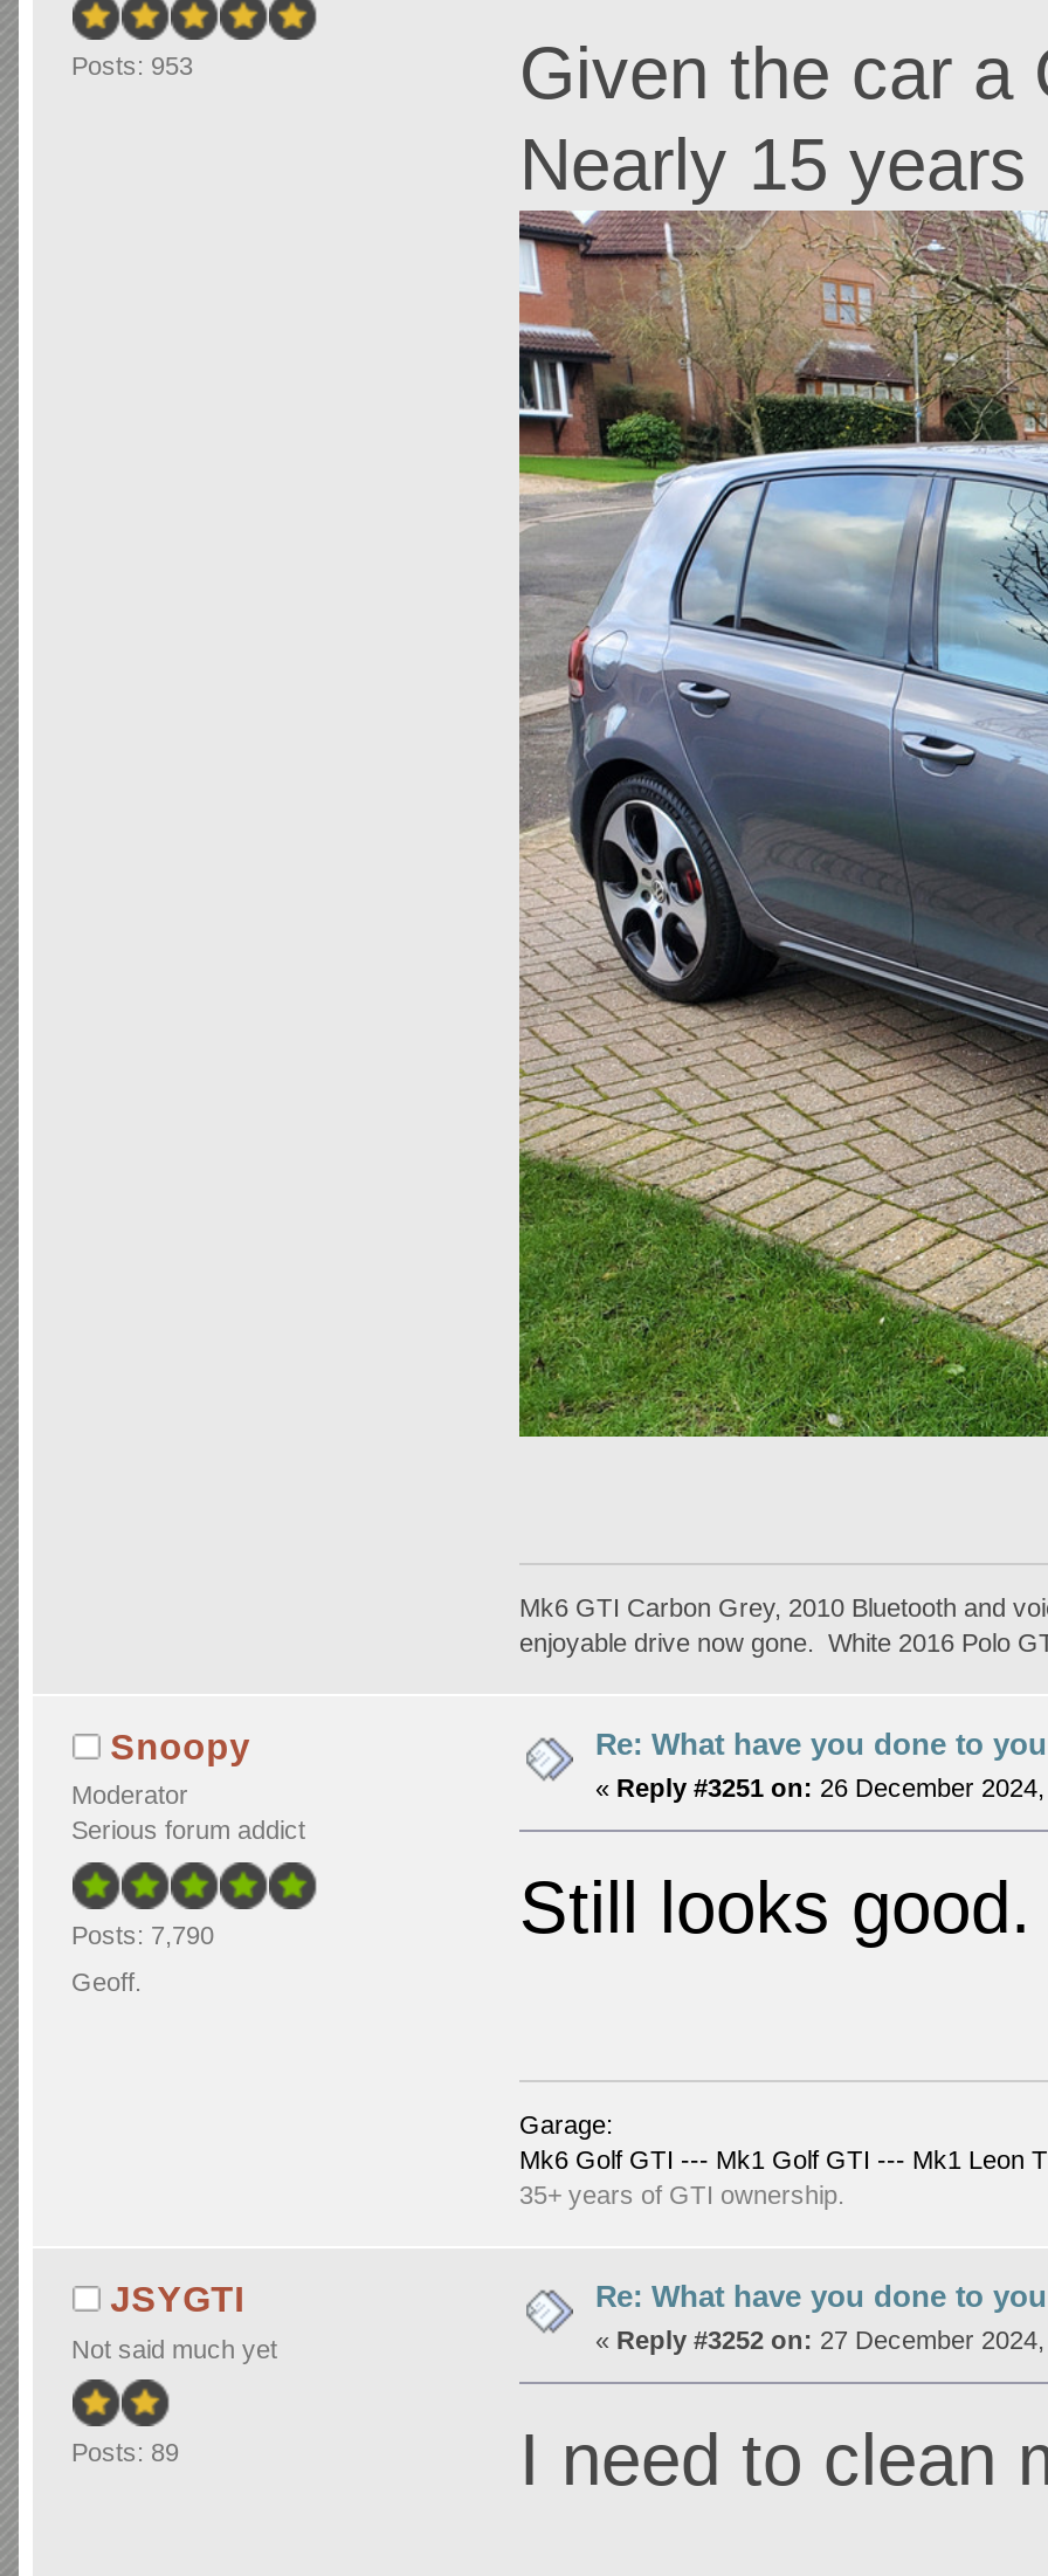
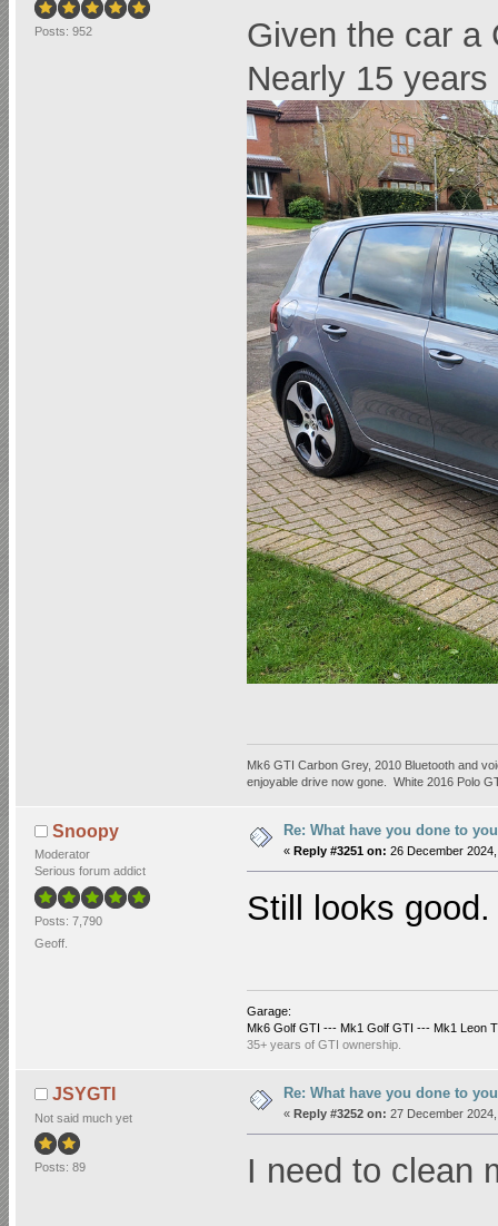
[71,51,193,79] Posts: 953 -> [34,24,92,38] Posts: 952

